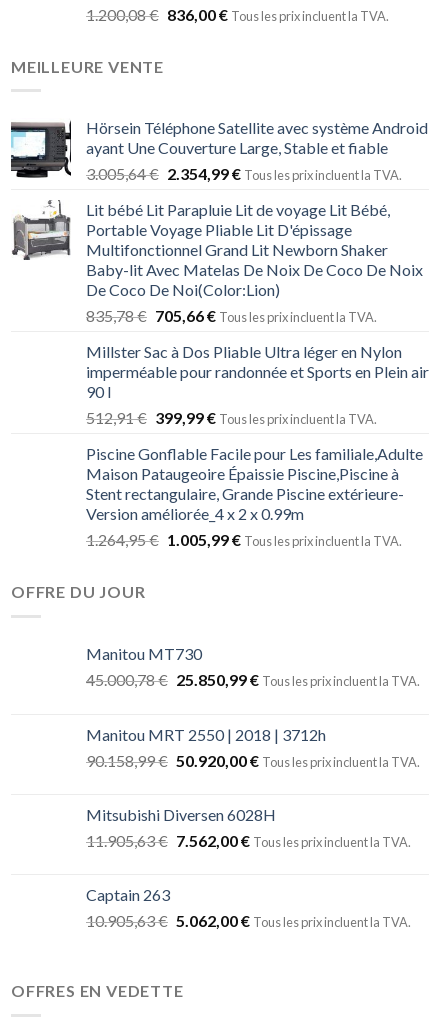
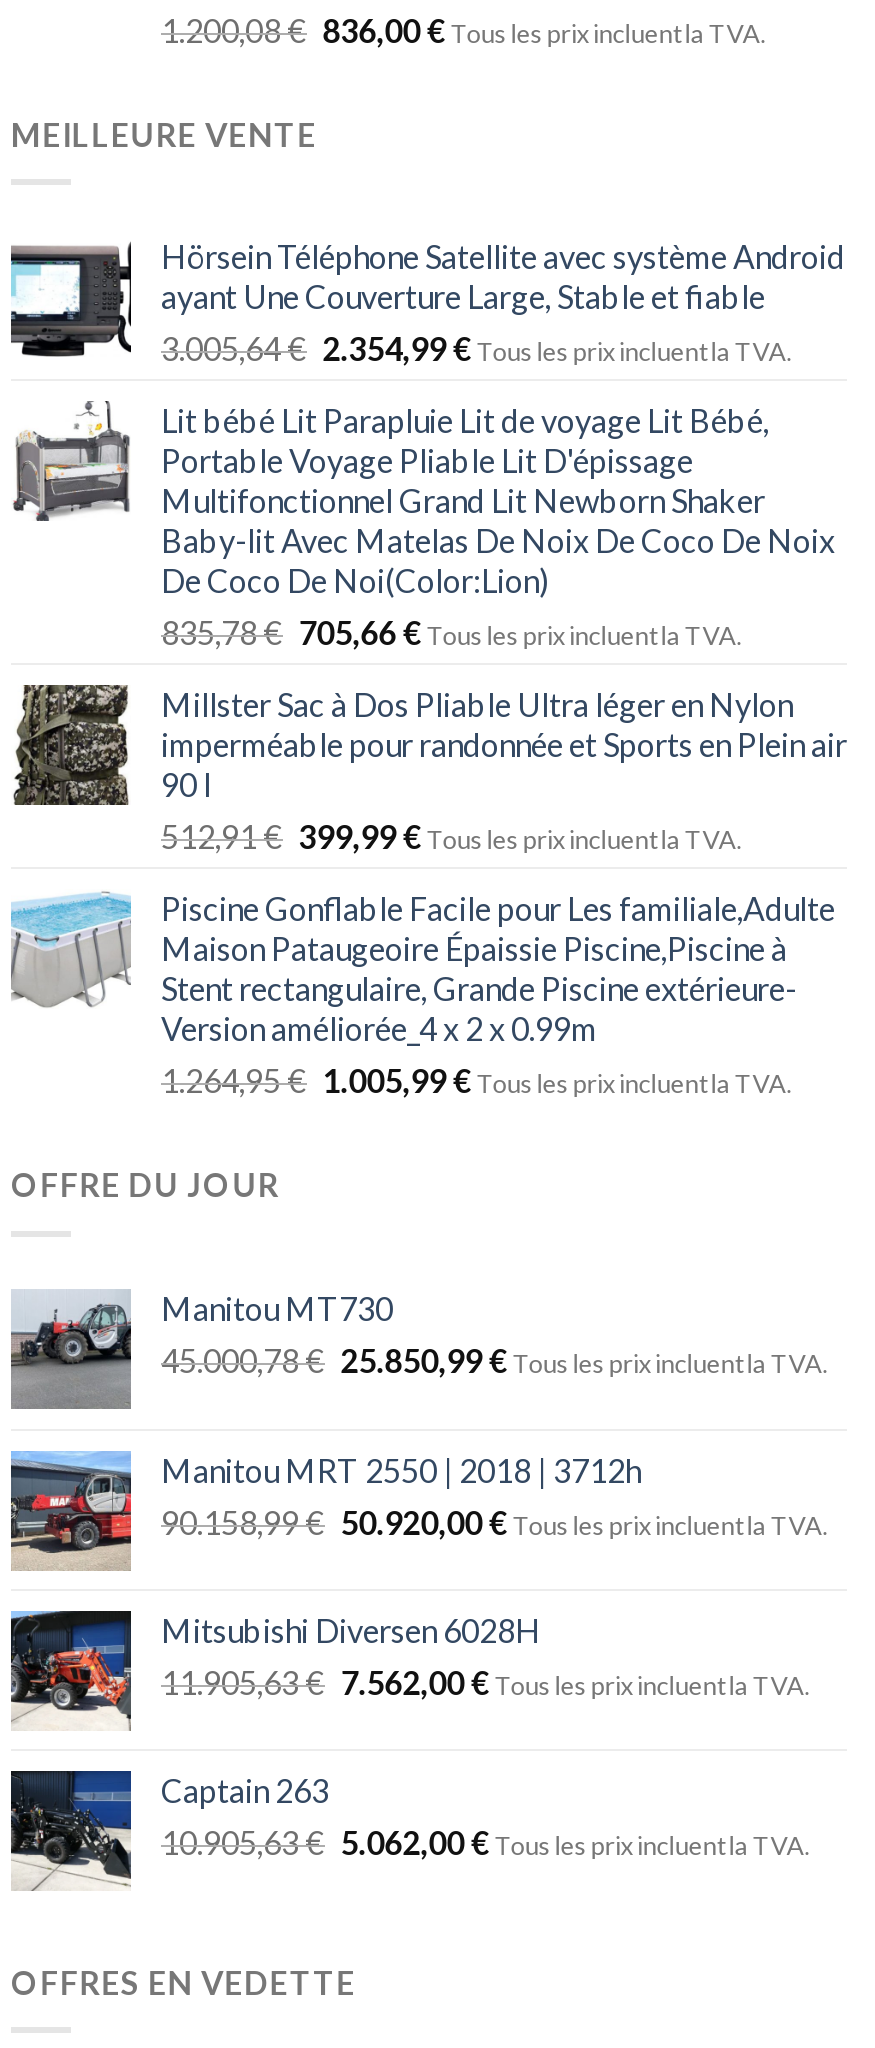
none -> [11,682,131,808] [image]
none -> [9,890,133,1008] [image]
none -> [9,1288,133,1410] [image]
none -> [9,1450,133,1572] [image]
none -> [9,1608,133,1732] [image]
none -> [9,1768,133,1892] [image]

